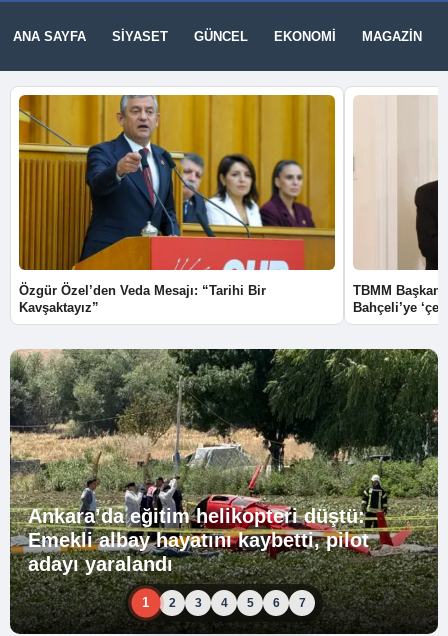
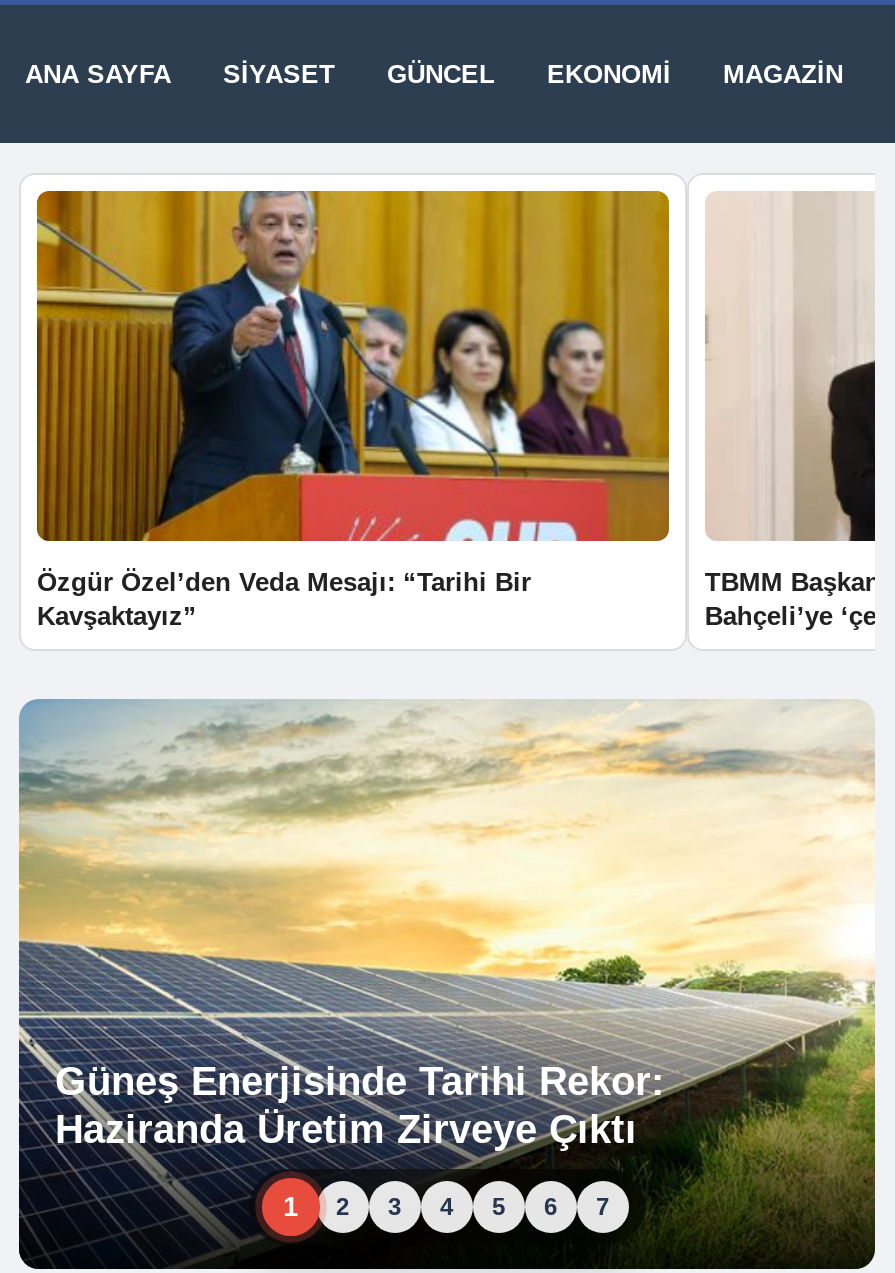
[9,348,439,623] [image] | Ankara’da eğitim helikopteri düştü: | Emekli albay hayatını kaybetti, pilot | adayı yaralandı -> [17,699,877,1247] [image] | Güneş Enerjisinde Tarihi Rekor: | Haziranda Üretim Zirveye Çıktı

